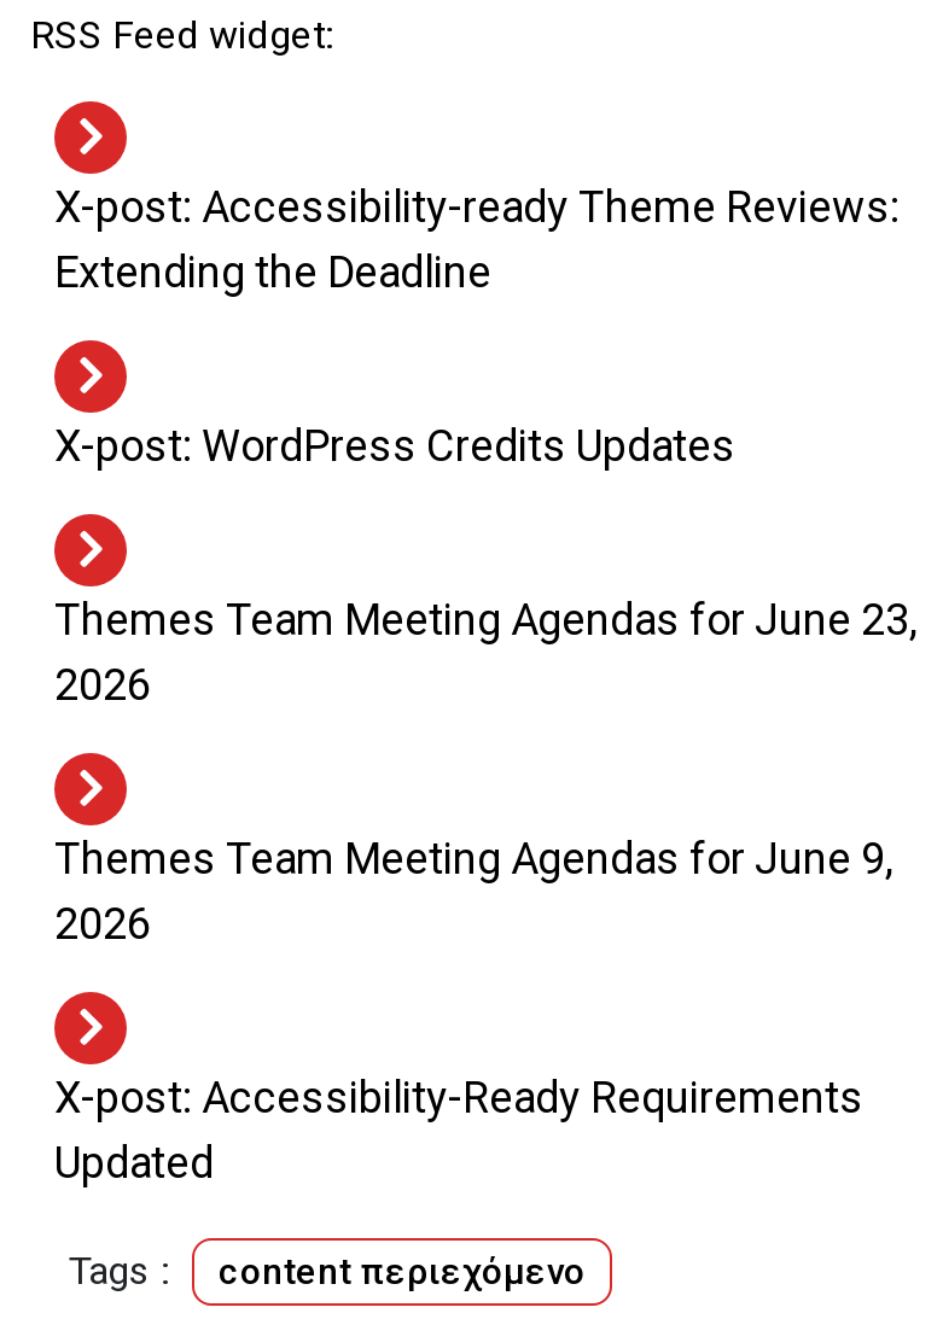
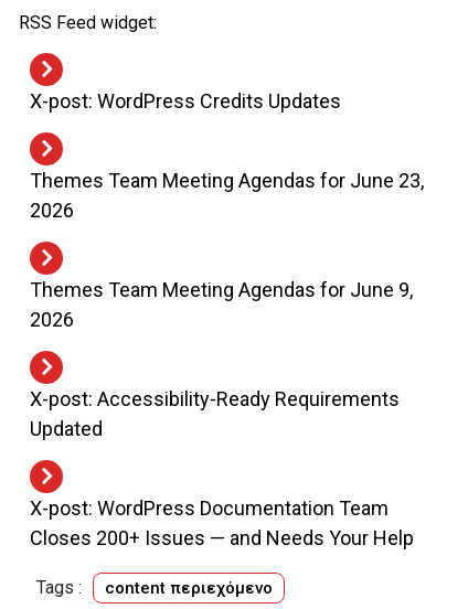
[54,180,900,296] X-post: Accessibility-ready Theme Reviews: | Extending the Deadline -> none
moved [54,419,916,1187] -> [30,89,424,440]: X-post: WordPress Credits Updates | Themes Team Meeting Agendas for June 23, | 2026 | Themes Team Meeting Agendas for June 9, | 2026 | X-post: Accessibility-Ready Requirements | Updated
none -> [30,496,414,549] X-post: WordPress Documentation Team | Closes 200+ Issues — and Needs Your Help

